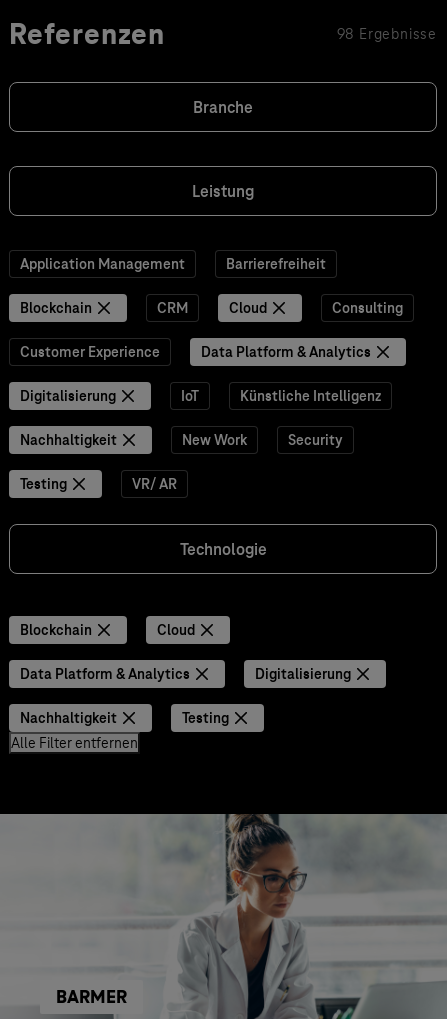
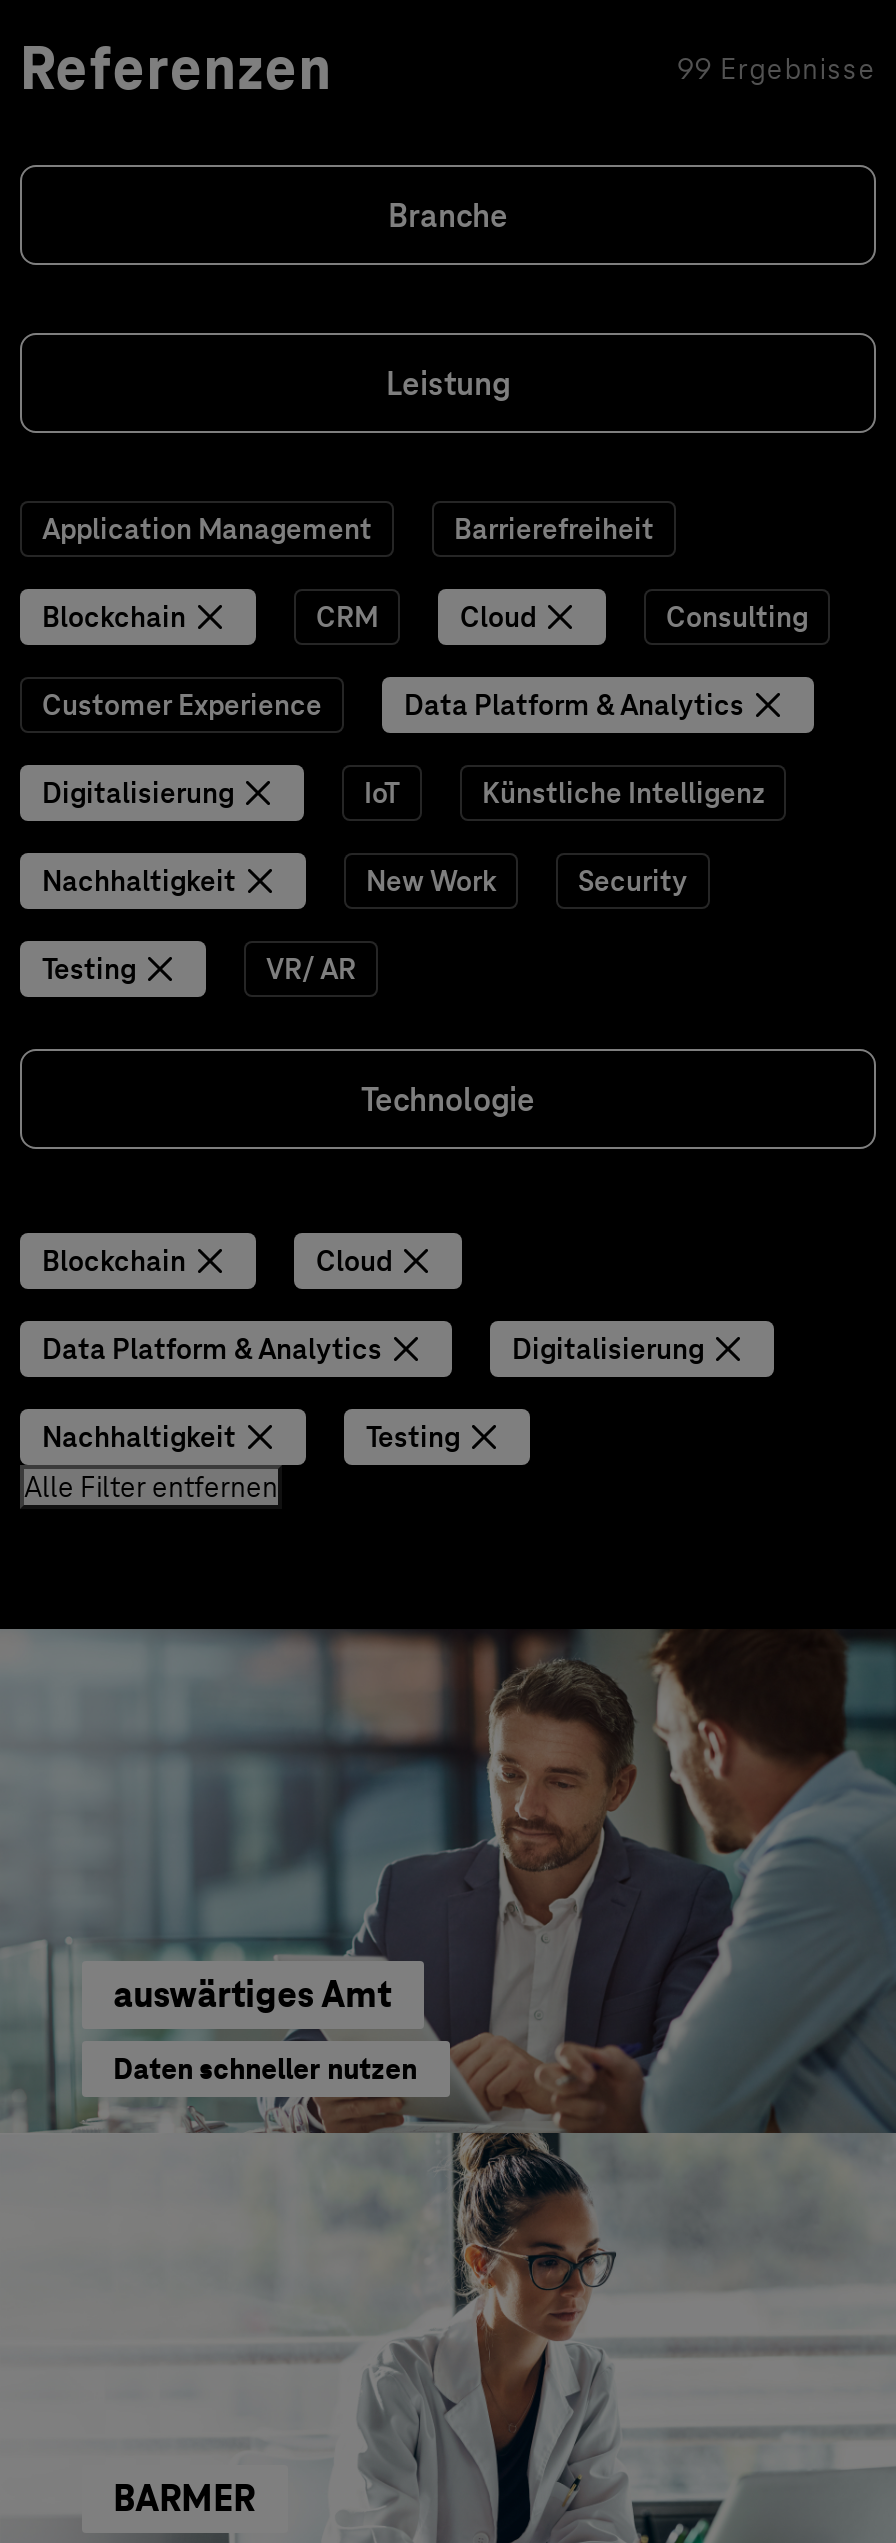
[337,25,437,43] 98 Ergebnisse -> [677,51,876,87] 99 Ergebnisse
none -> [6,1627,890,2135] [image] | auswärtiges Amt | Daten schneller nutzen

